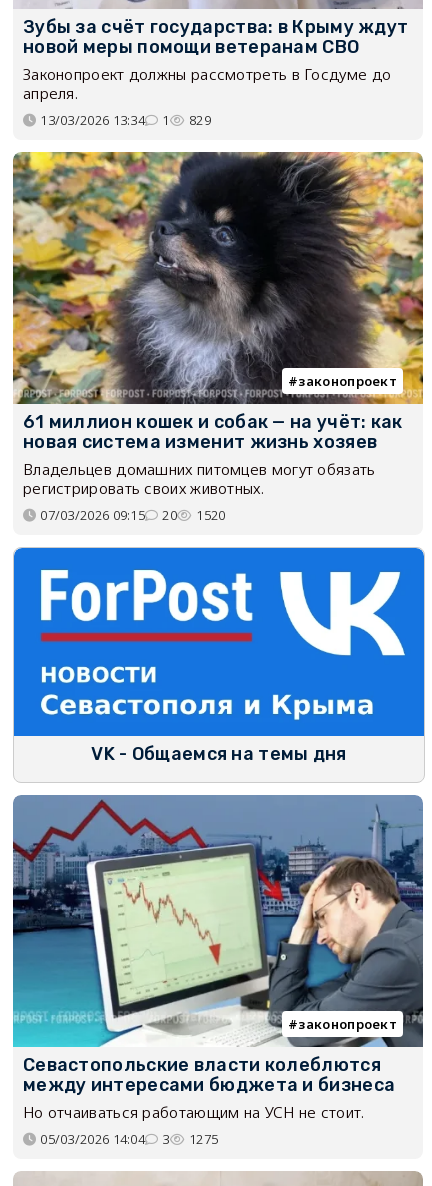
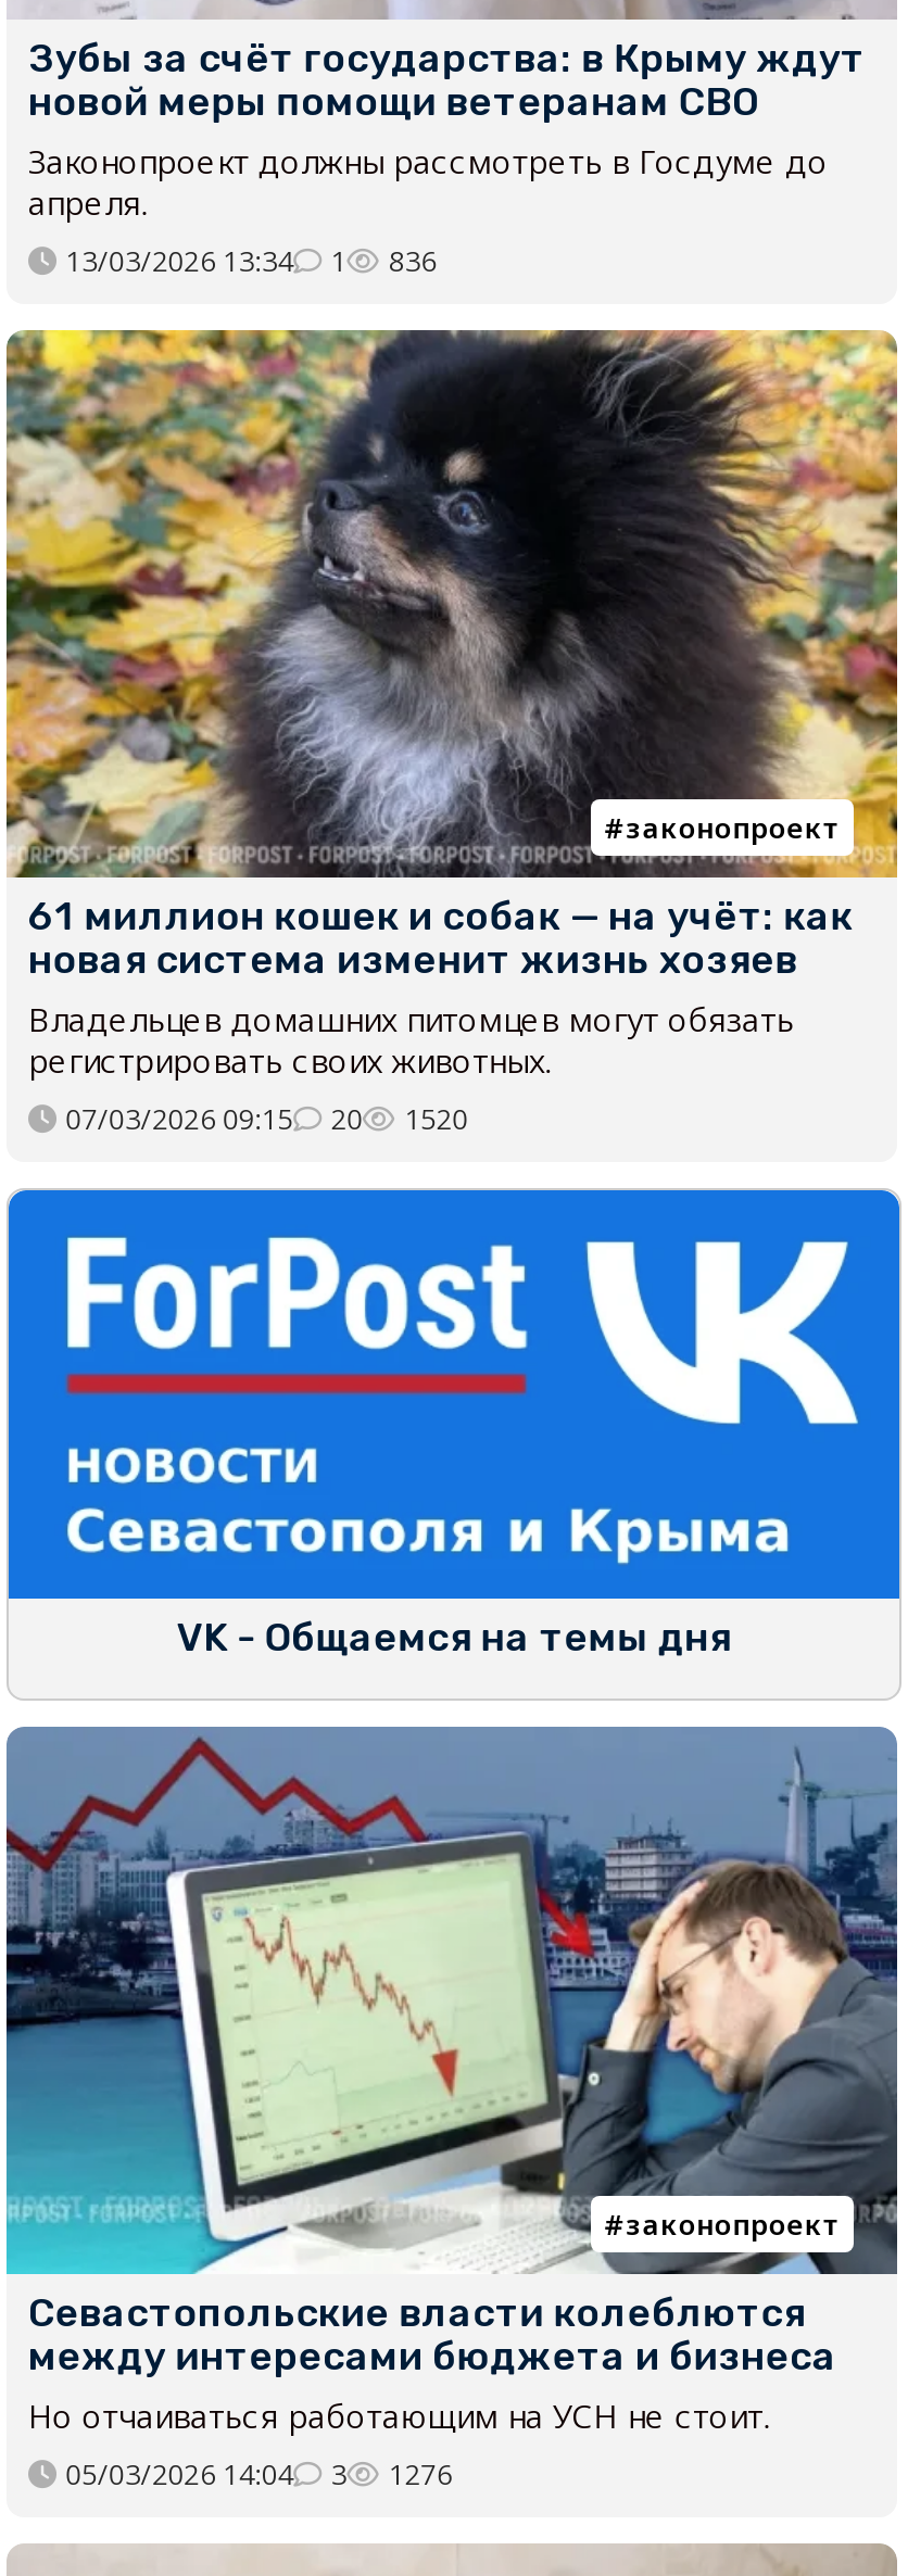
[40,111,211,129] 13/03/2026 13:34 1 829 -> [66,242,436,281] 13/03/2026 13:34 1 836
[40,1130,218,1148] 05/03/2026 14:04 3 1275 -> [66,2455,452,2494] 05/03/2026 14:04 3 1276

